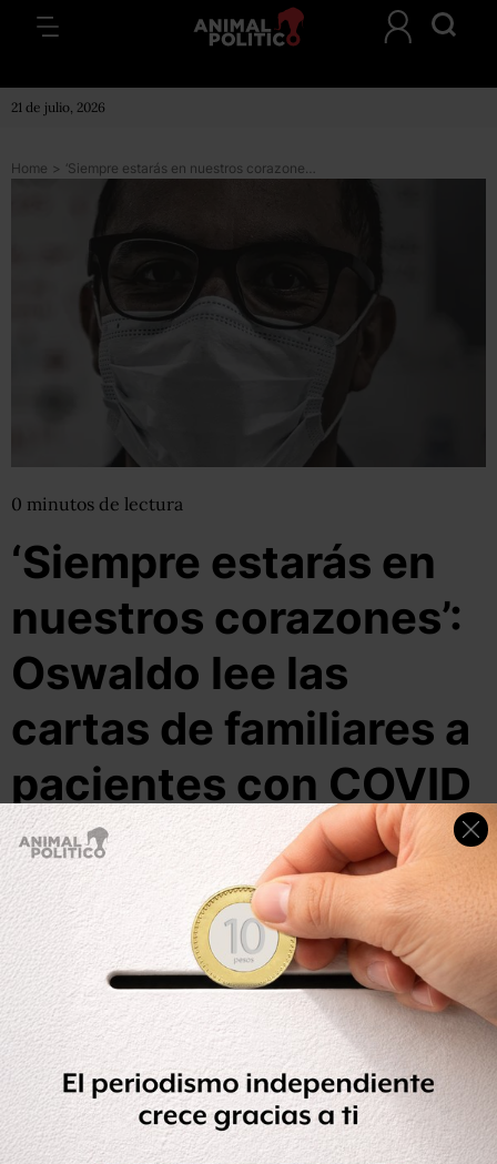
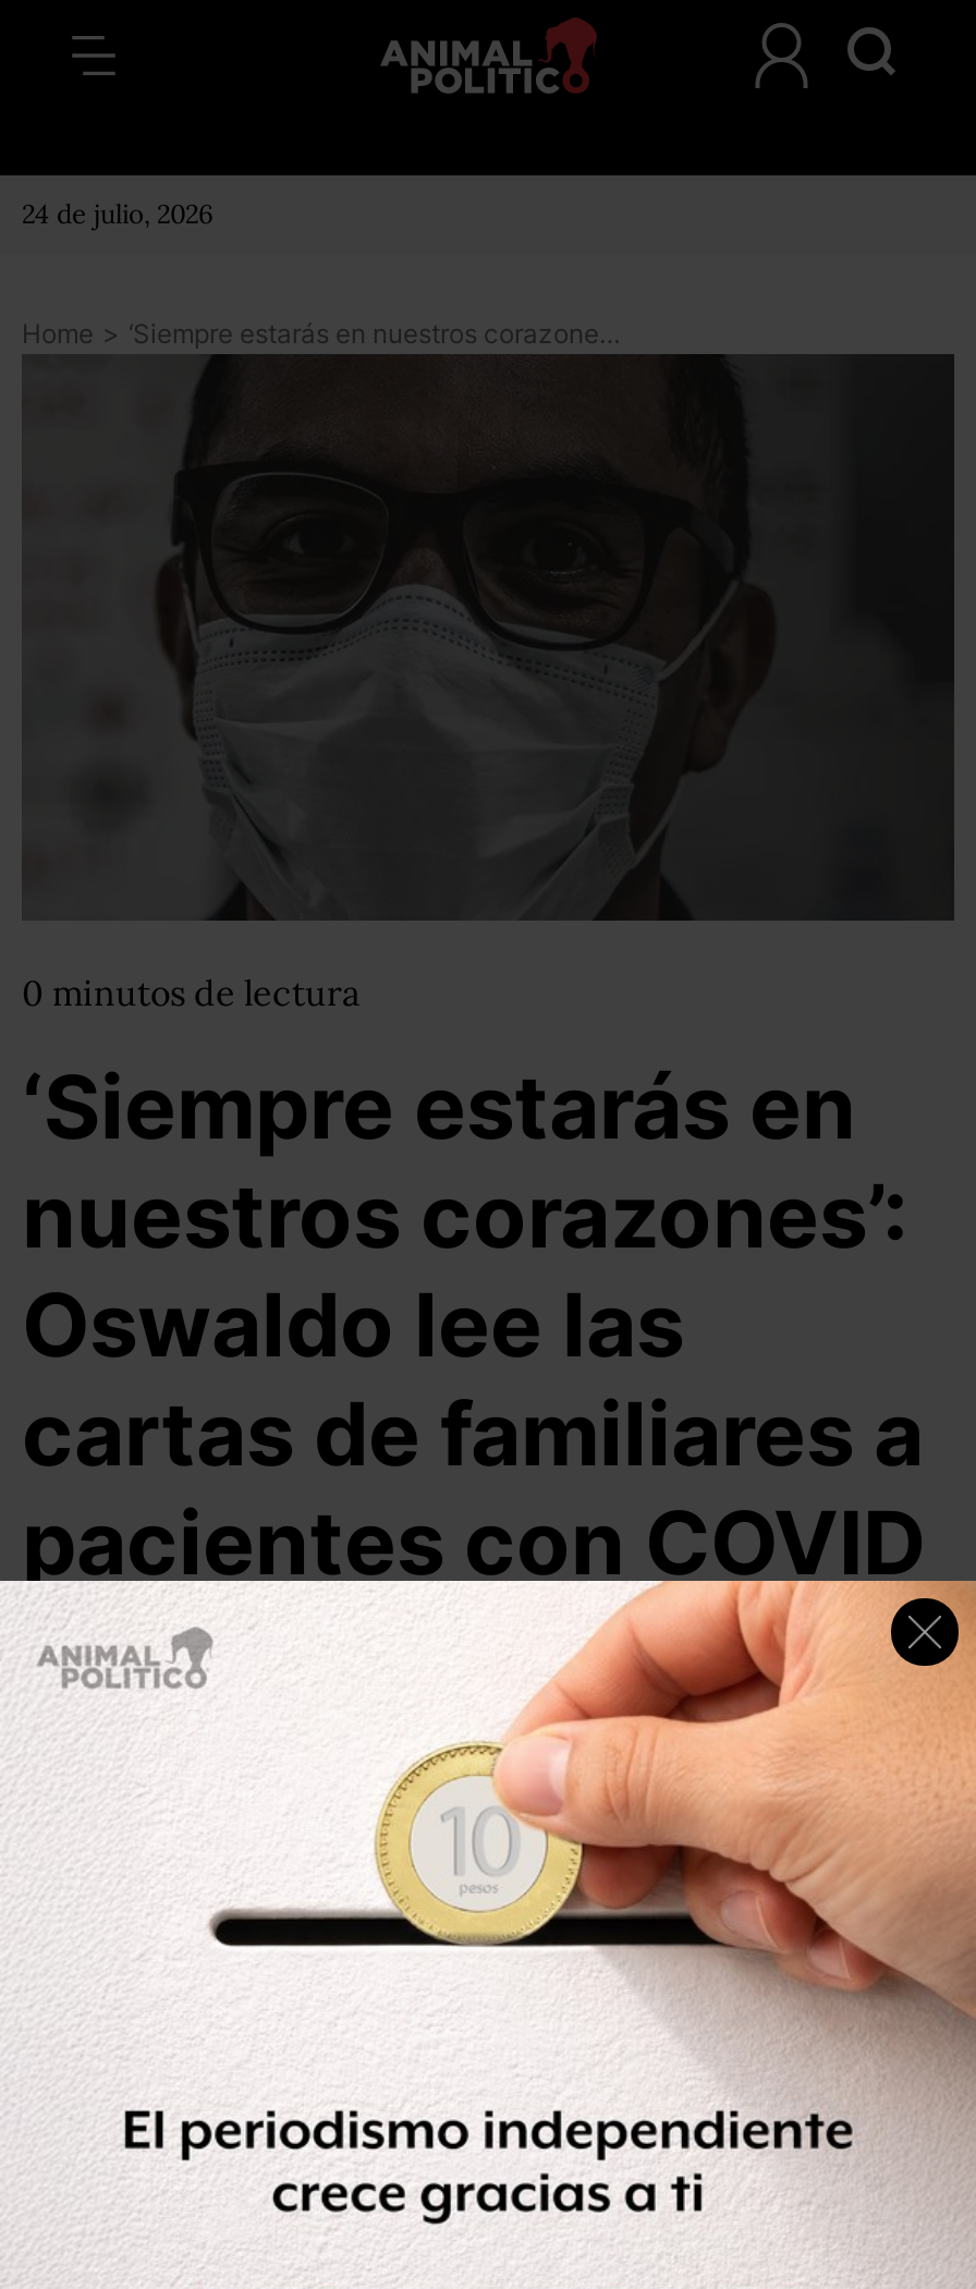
[11,99,105,115] 21 de julio, 2026 -> [22,197,213,230] 24 de julio, 2026

